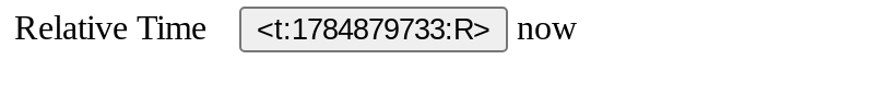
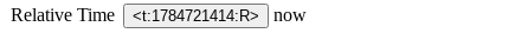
[14,9,578,46] Relative Time <t:1784879733:R> now -> [11,5,307,25] Relative Time <t:1784721414:R> now

